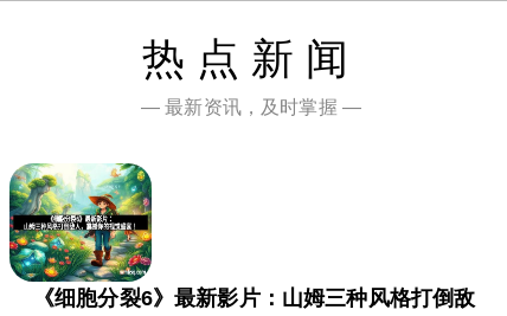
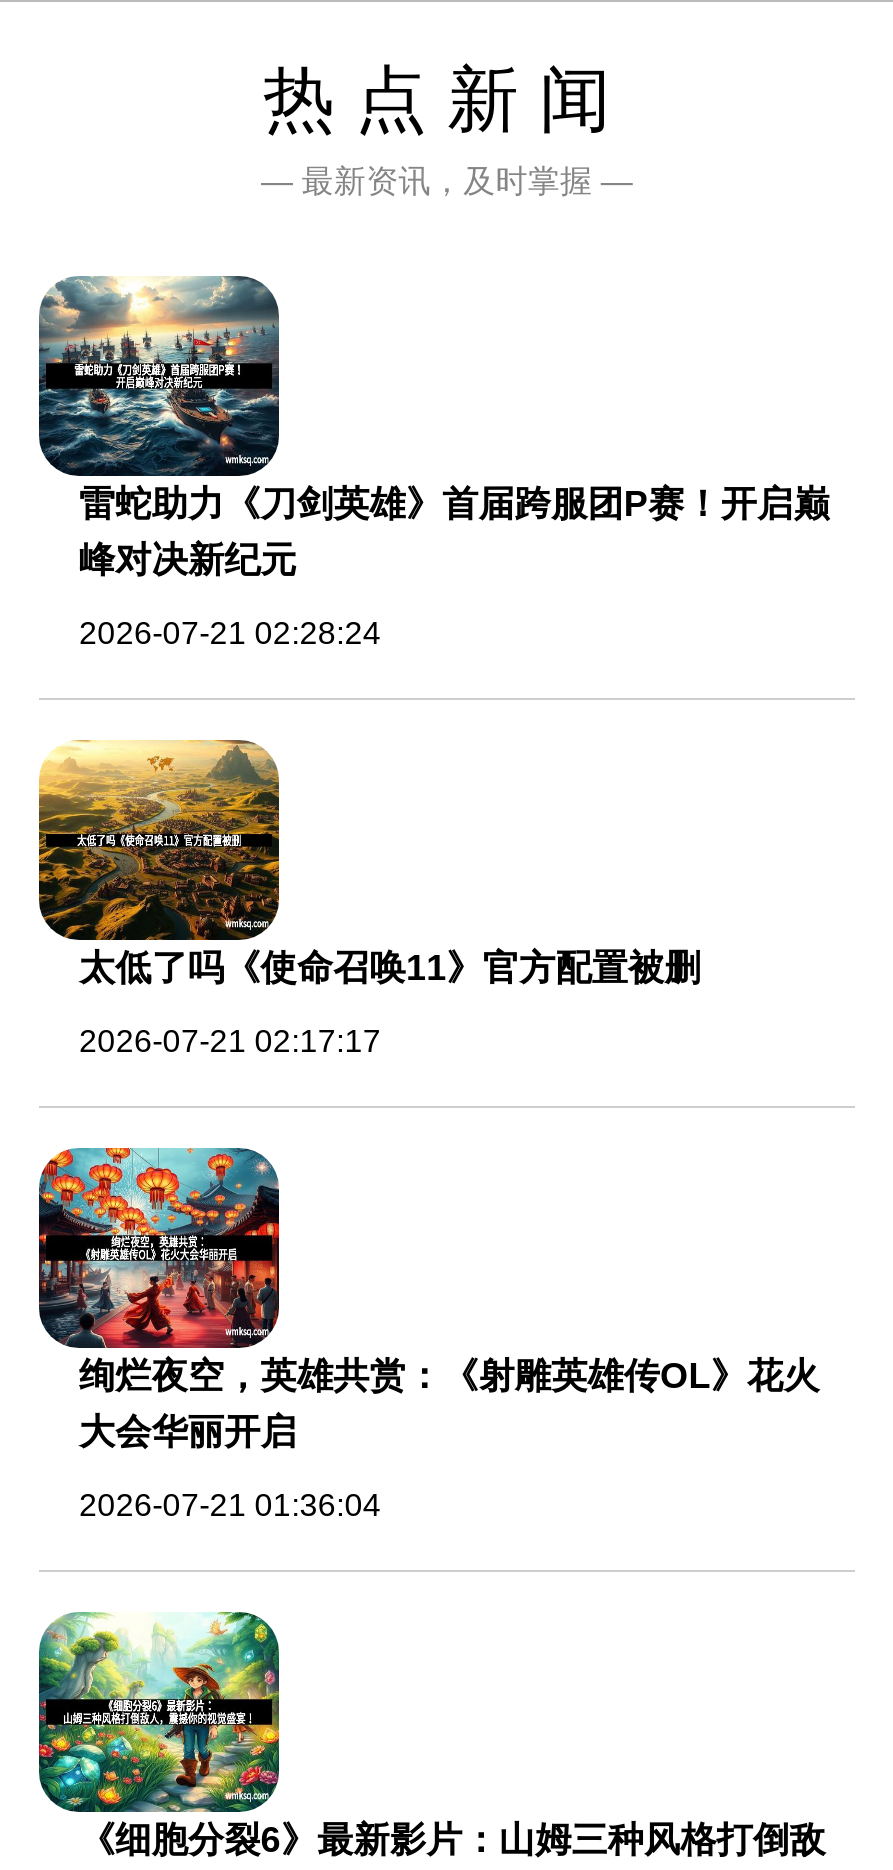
none -> [37,276,830,650] [image] | 雷蛇助力《刀剑英雄》首届跨服团P赛！开启巅 | 峰对决新纪元 | 2026-07-21 02:28:24
none -> [37,740,701,1058] [image] | 太低了吗《使命召唤11》官方配置被删 | 2026-07-21 02:17:17
none -> [37,1146,820,1522] [image] | 绚烂夜空，英雄共赏：《射雕英雄传OL》花火 | 大会华丽开启 | 2026-07-21 01:36:04

